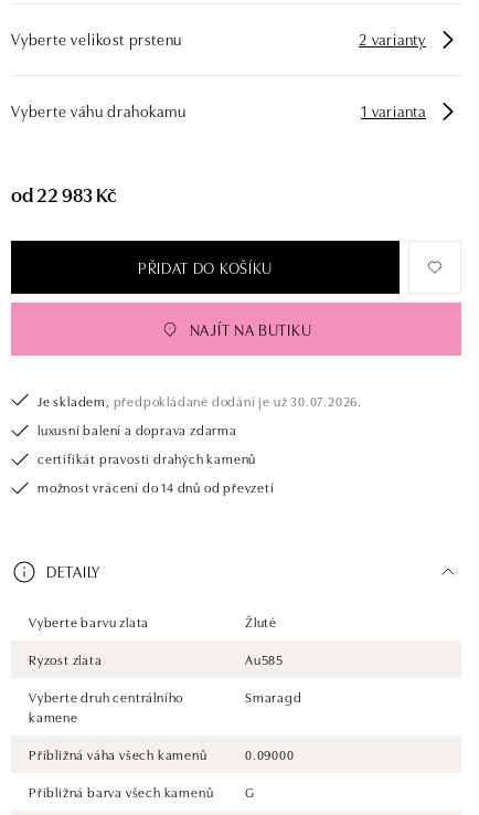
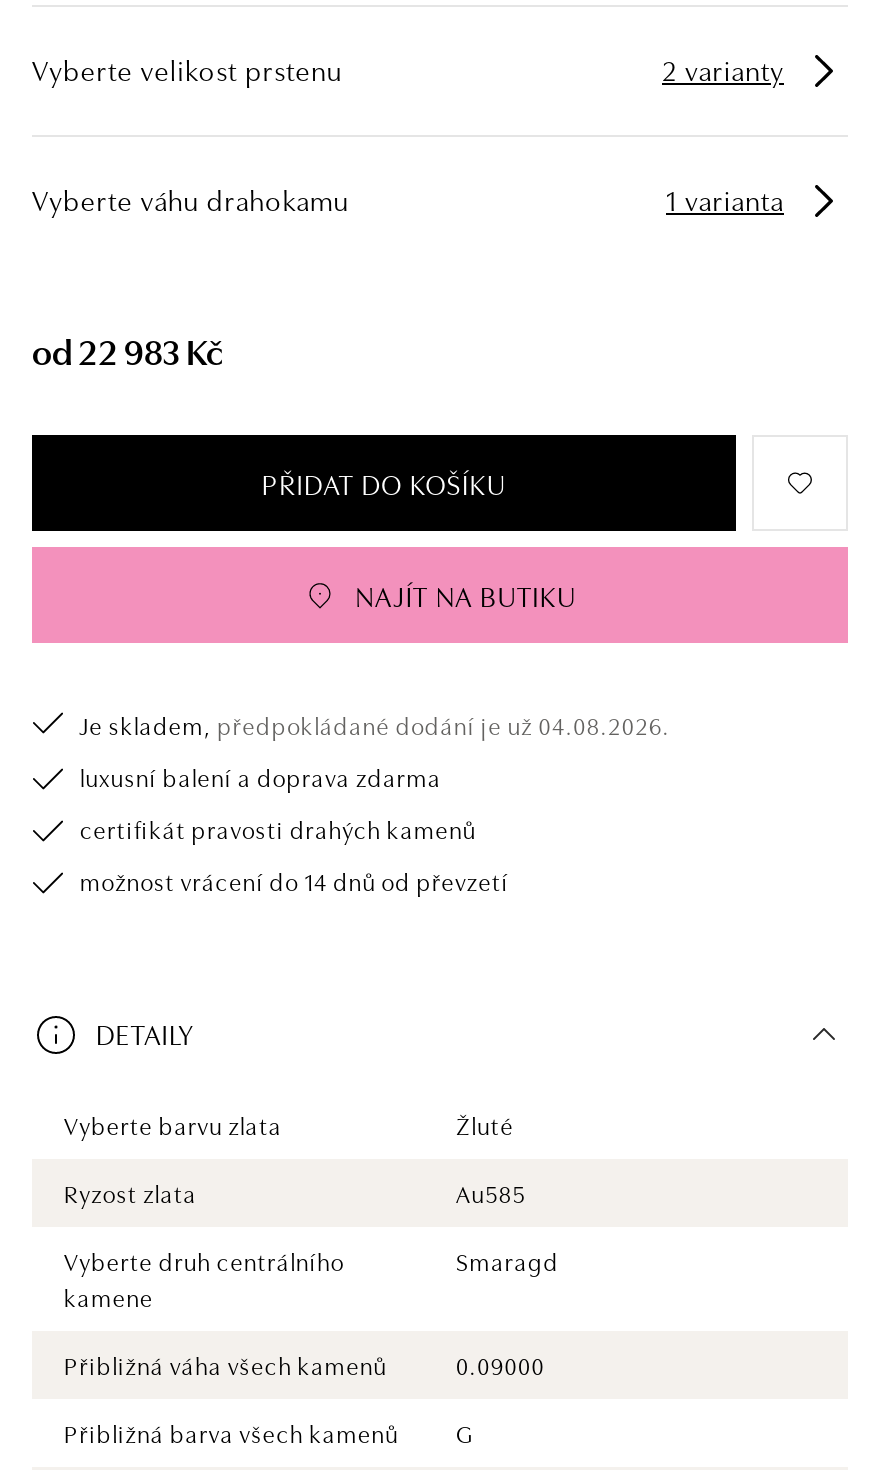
[38,391,362,409] Je skladem, předpokládané dodání je už 30.07.2026. -> [80,706,670,740] Je skladem, předpokládané dodání je už 04.08.2026.

